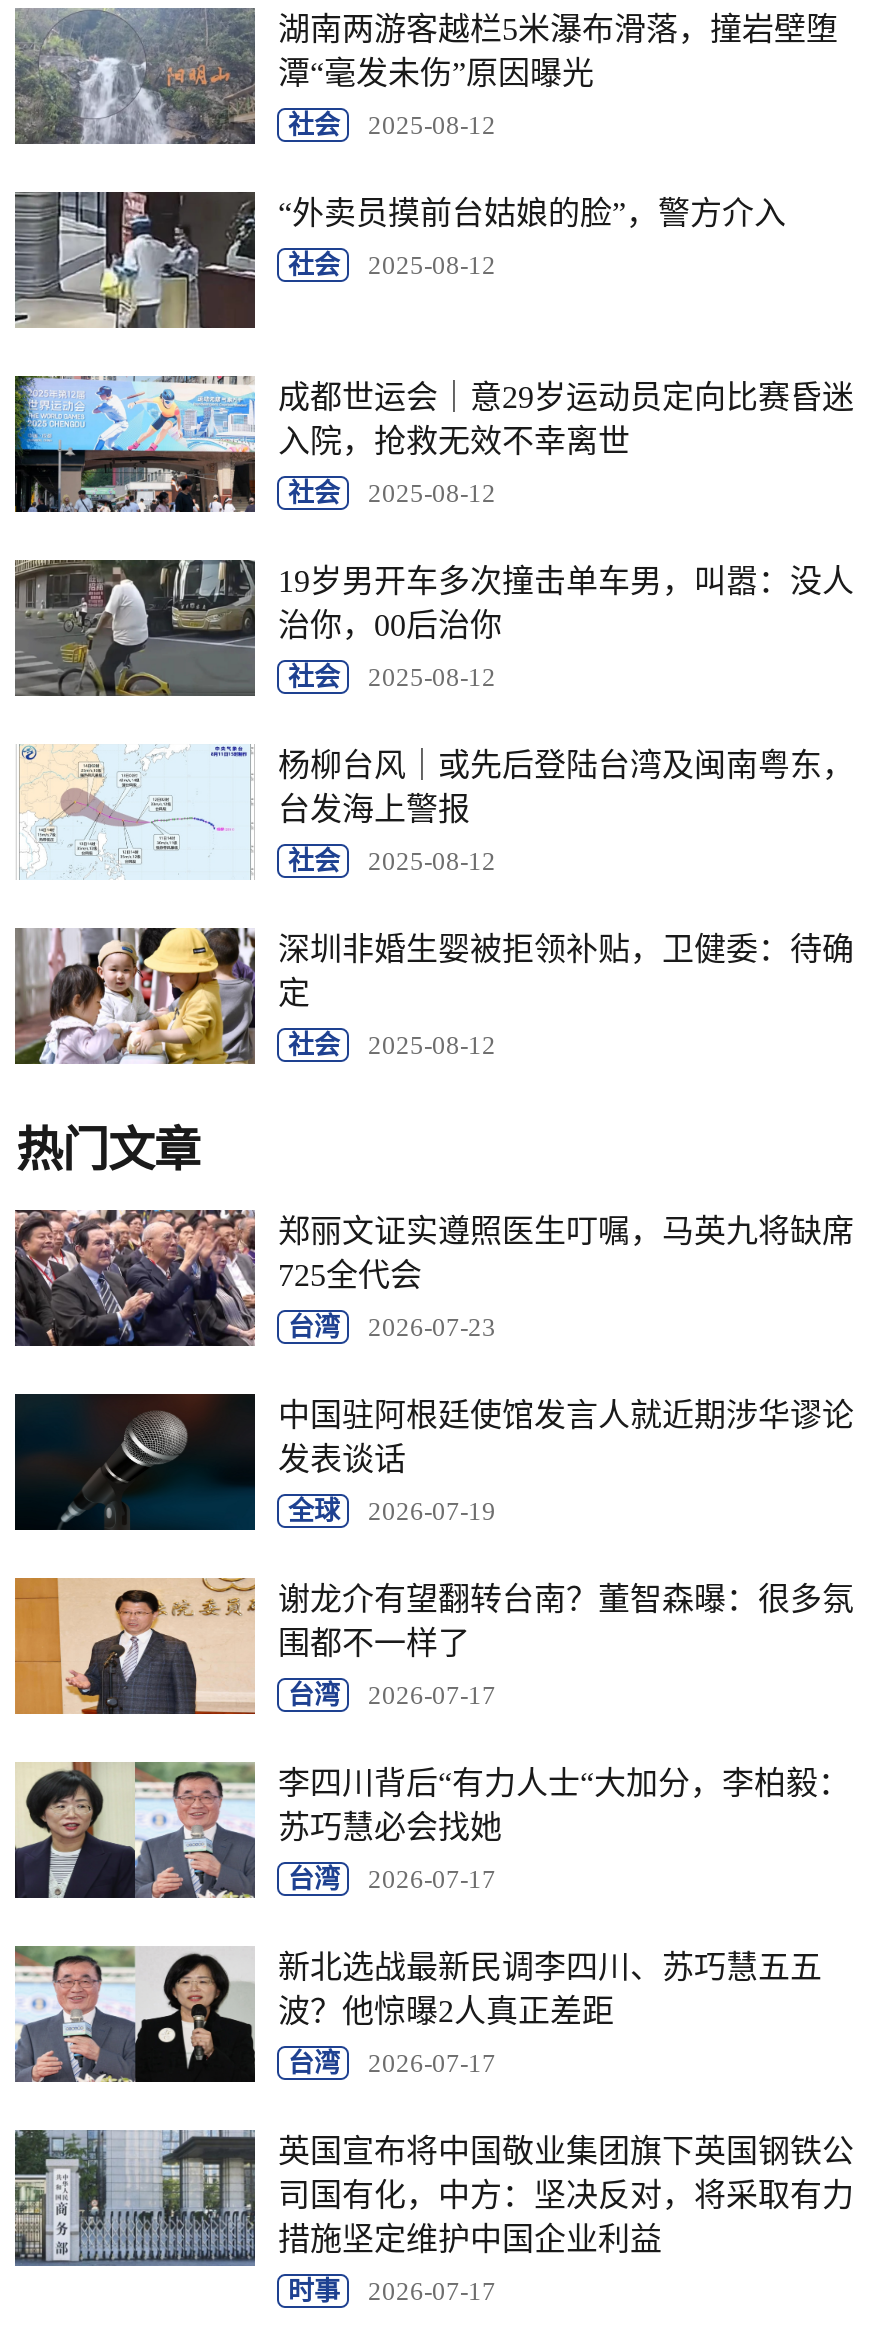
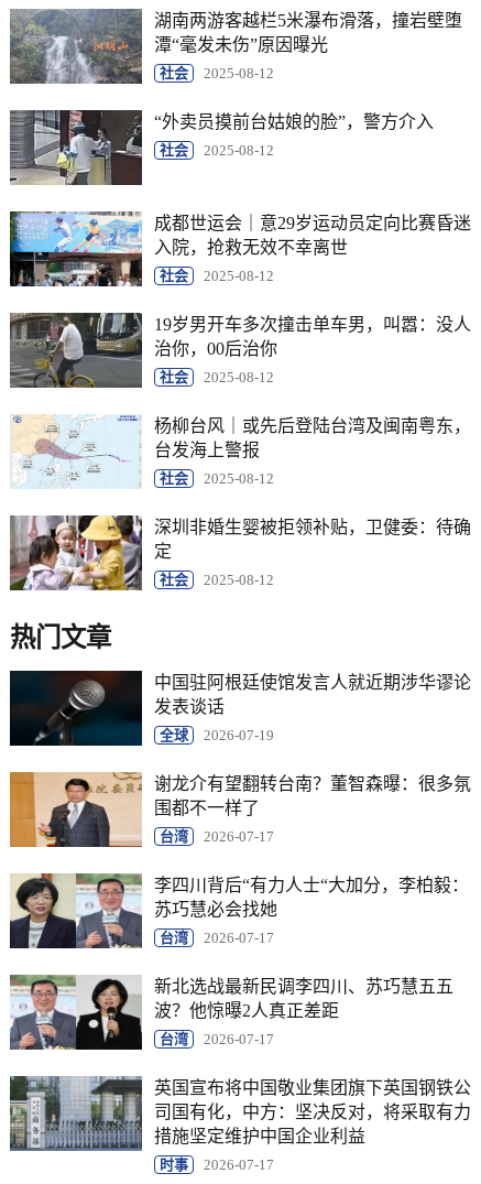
[13,1208,854,1348] [image] | 郑丽文证实遵照医生叮嘱，马英九将缺席 | 725全代会 | 台湾 | 2026-07-23 -> none

